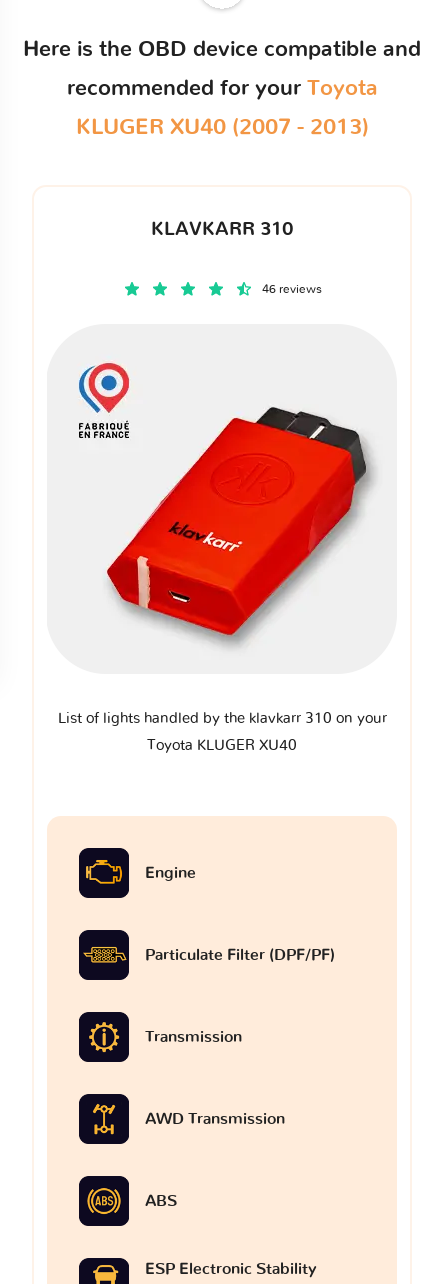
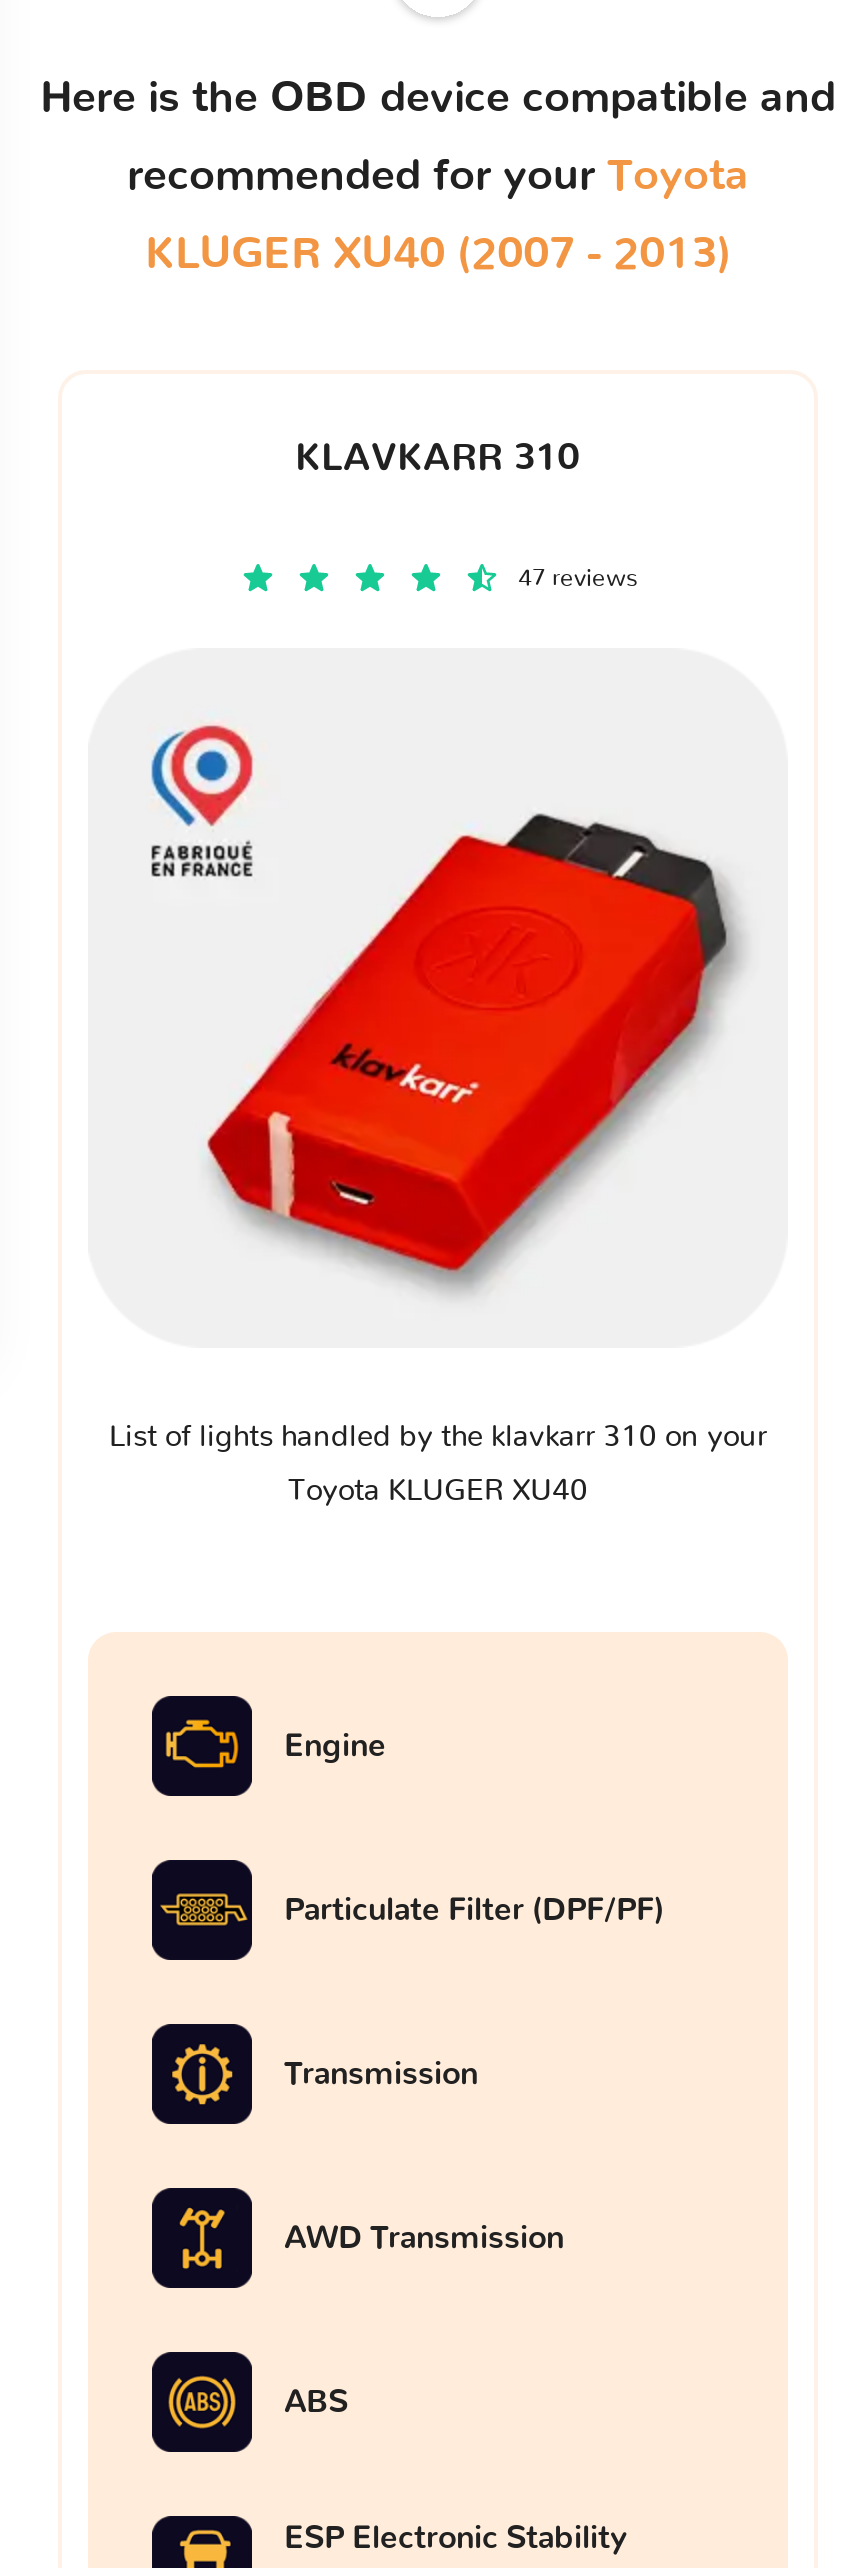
[262,282,322,294] 46 reviews -> [518,565,638,589] 47 reviews

